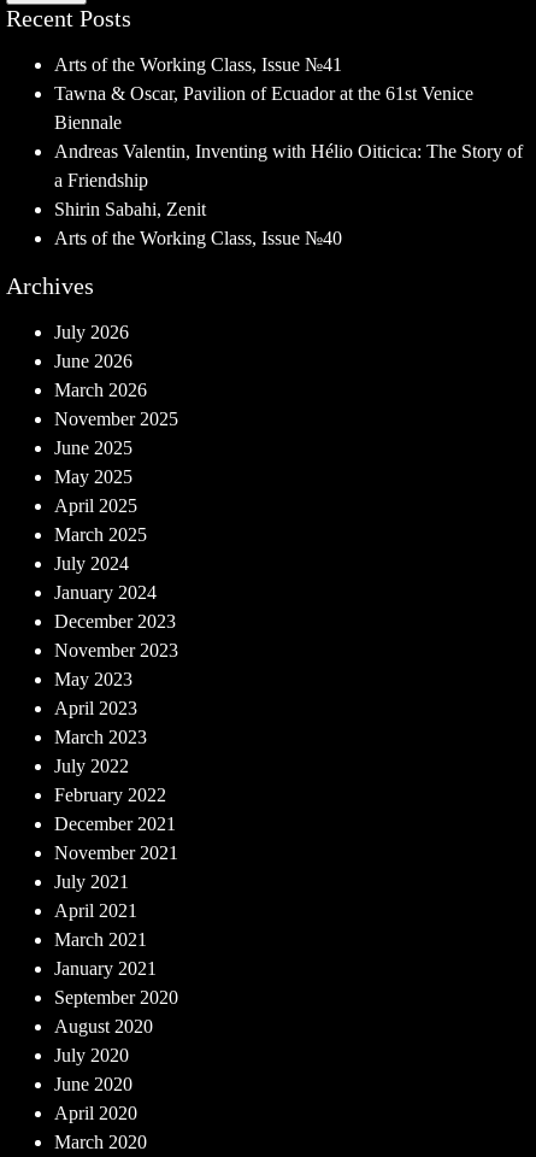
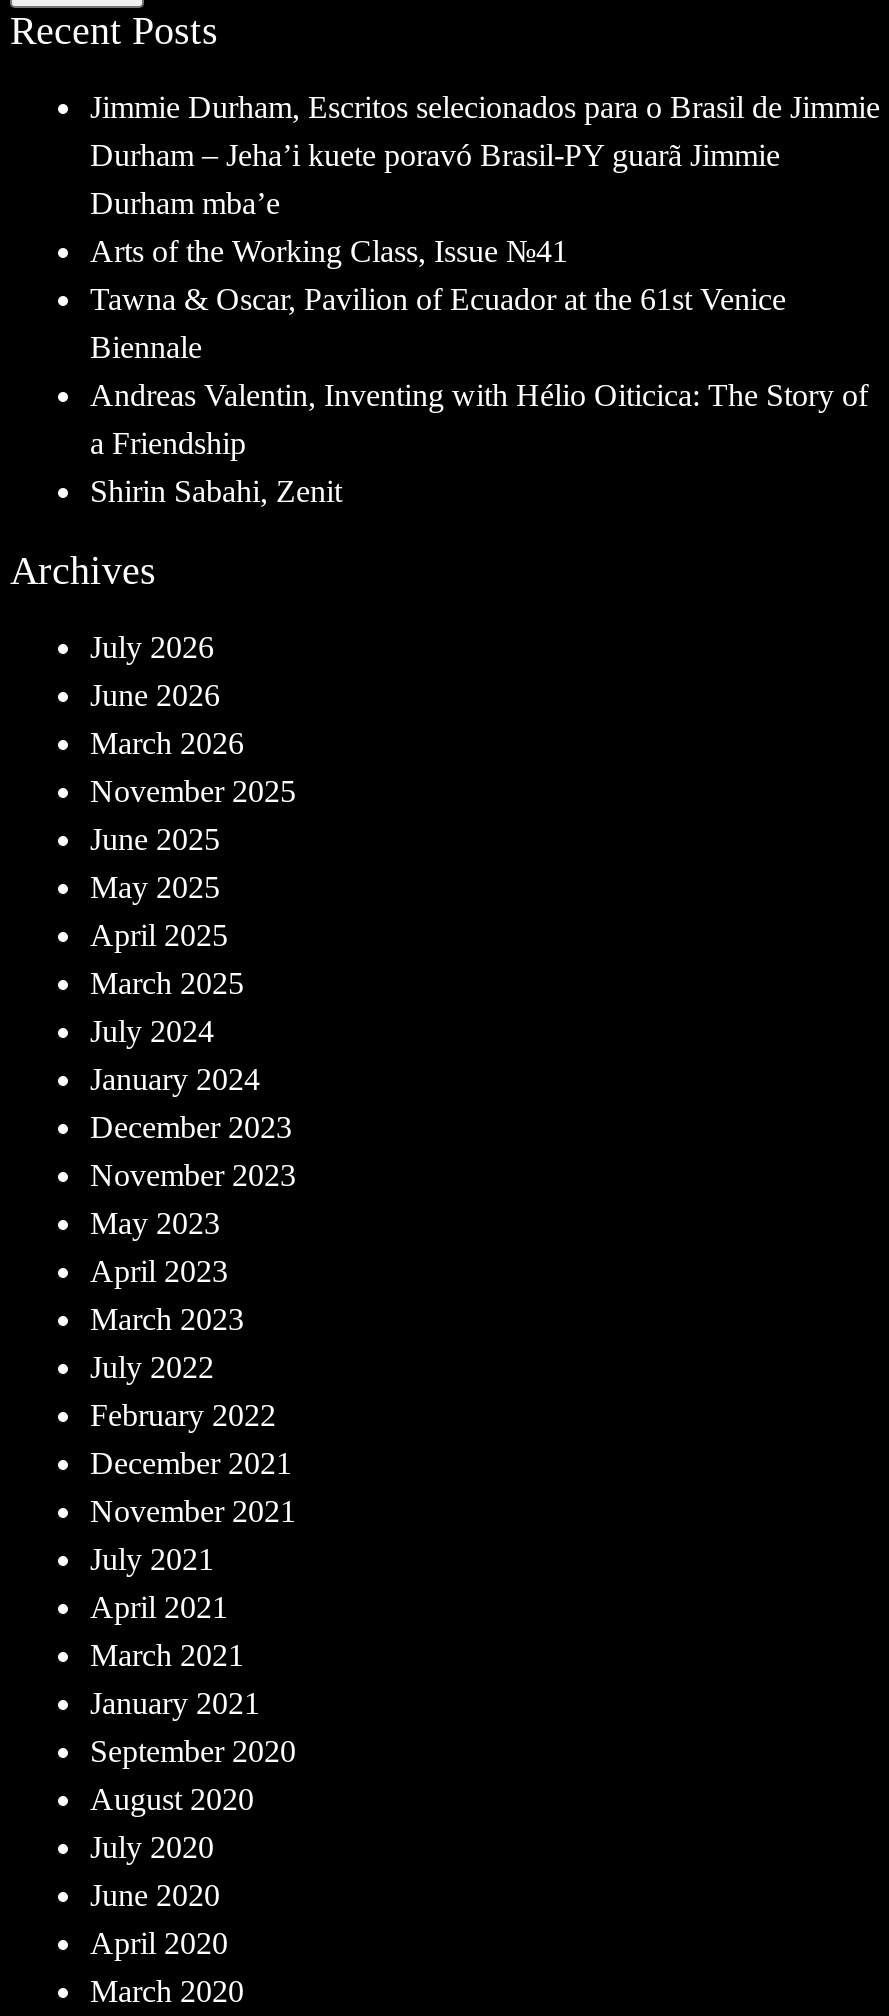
none -> [90,90,880,220] Jimmie Durham, Escritos selecionados para o Brasil de Jimmie | Durham – Jeha’i kuete poravó Brasil-PY guarã Jimmie | Durham mba’e
moved [54,54,523,219] -> [90,234,868,508]: Arts of the Working Class, Issue №41 | Tawna & Oscar, Pavilion of Ecuador at the 61st Venice | Biennale | Andreas Valentin, Inventing with Hélio Oiticica: The Story of | a Friendship | Shirin Sabahi, Zenit
[54,228,342,248] Arts of the Working Class, Issue №40 -> none

